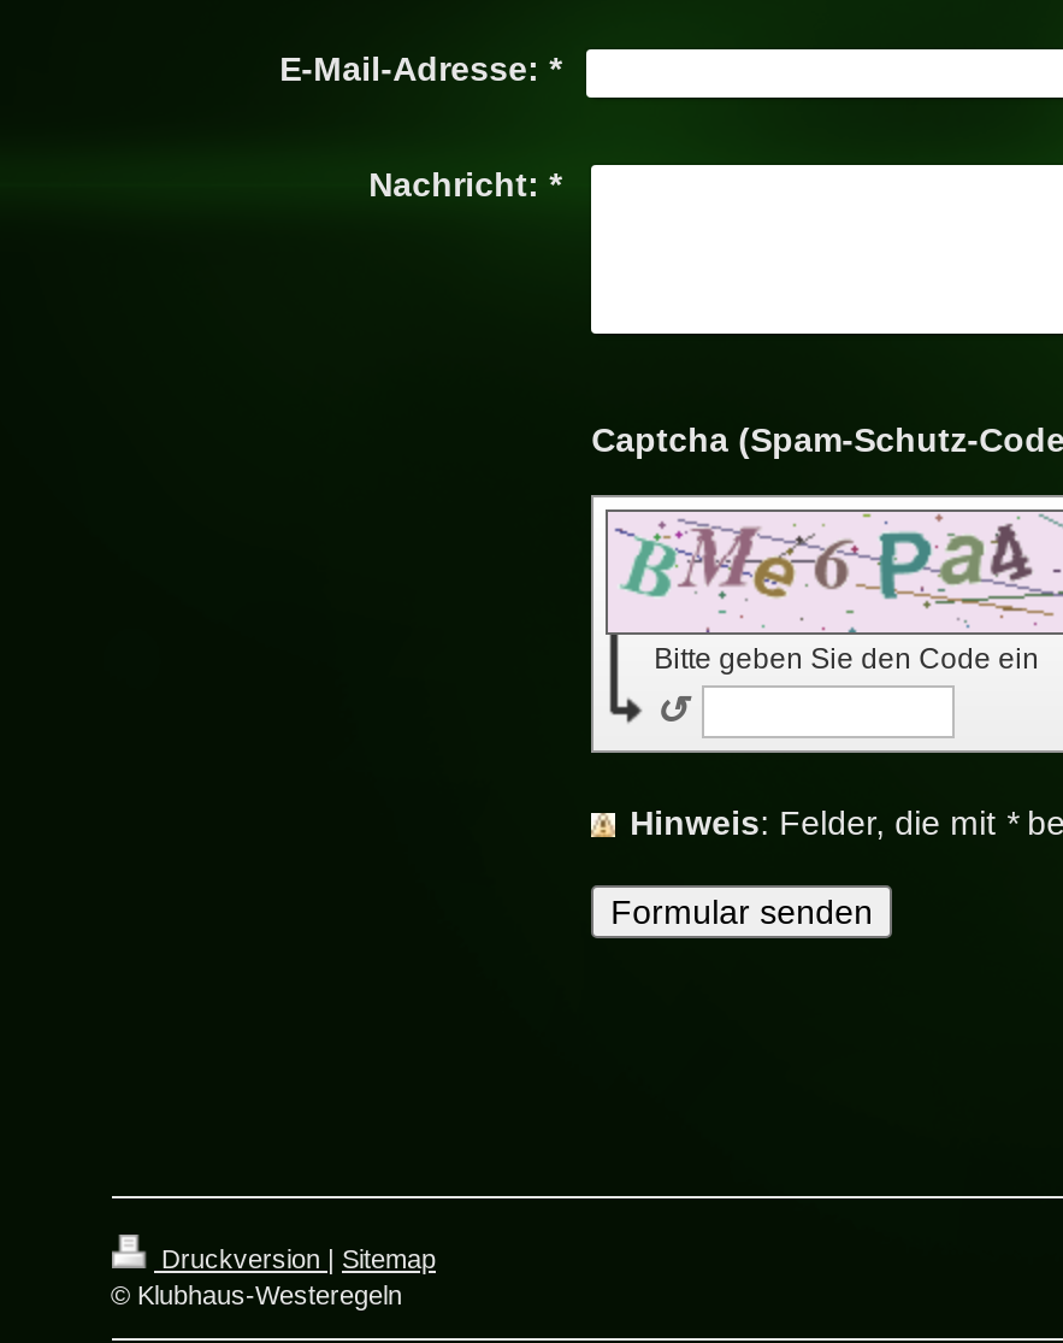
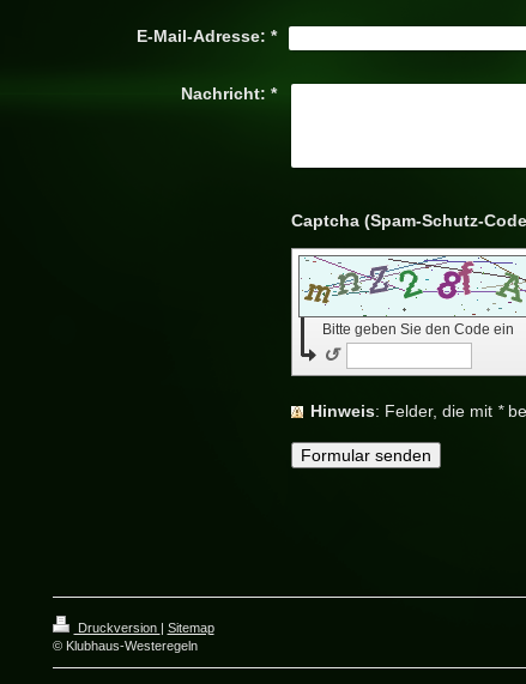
[613,512,1056,635] [image] -> [302,255,522,317] [image]

